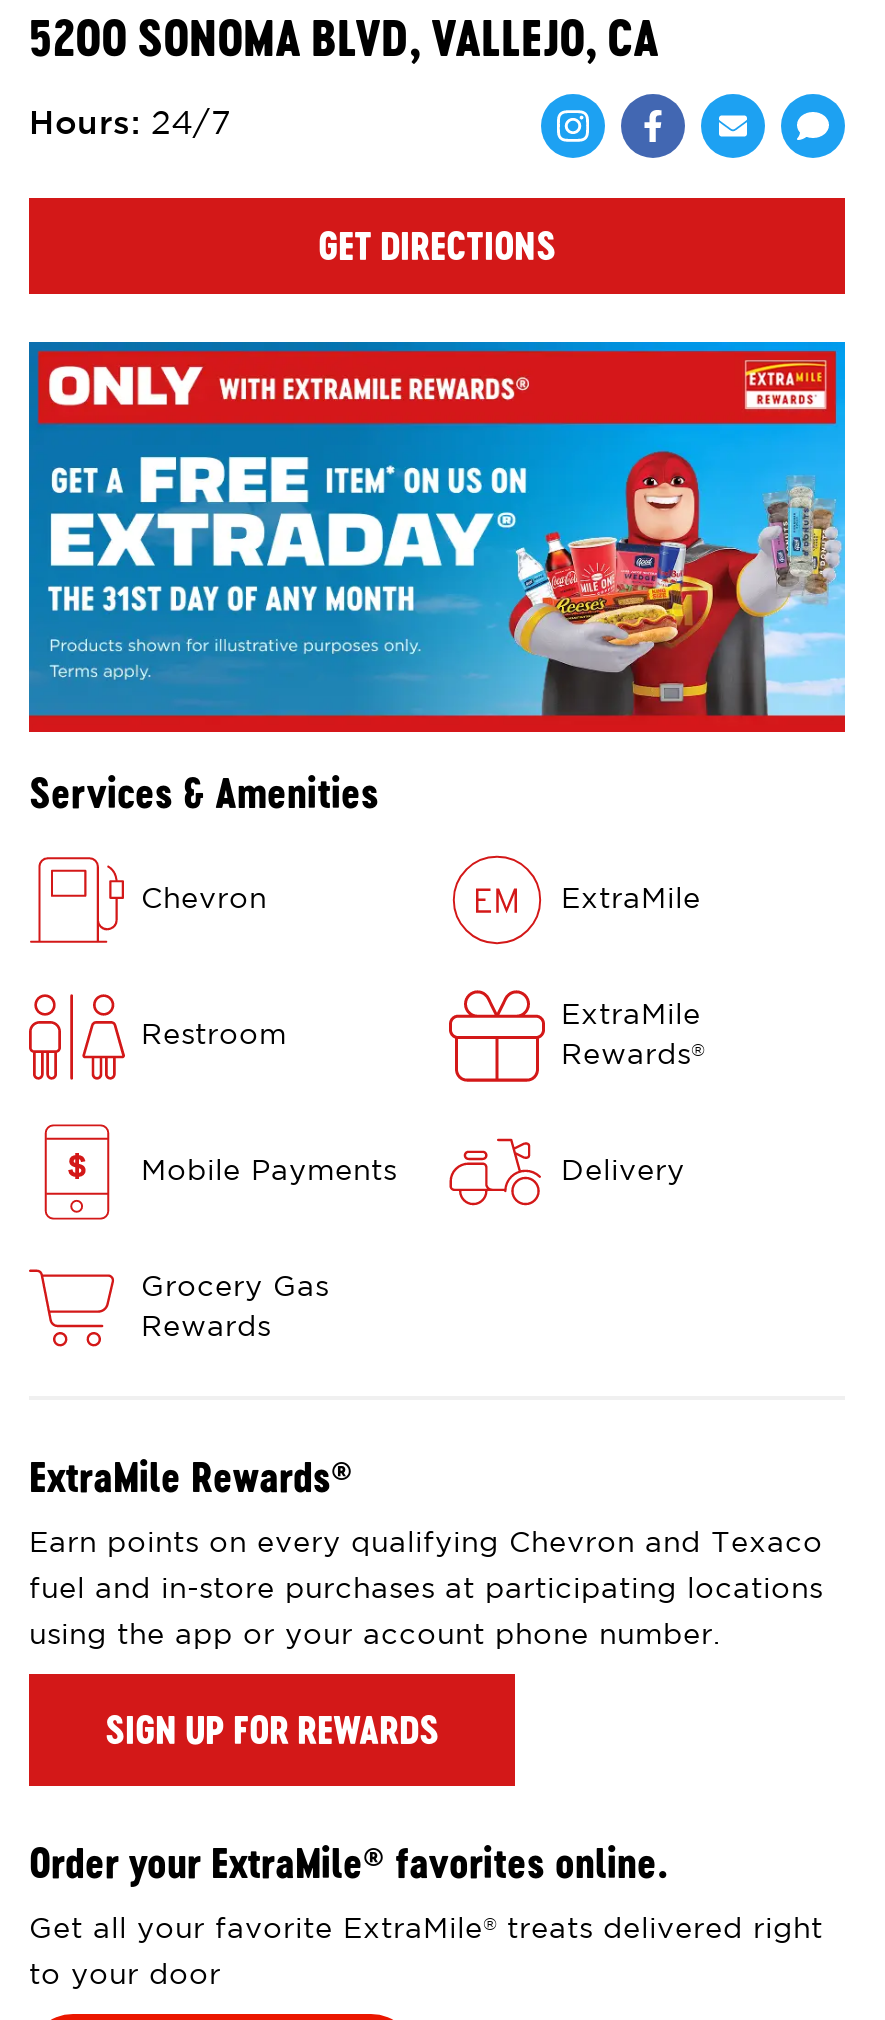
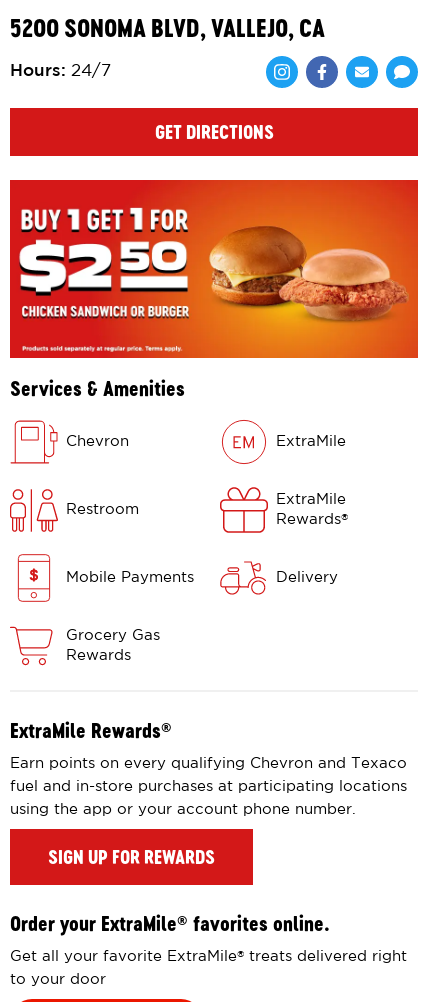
[27,340,847,732] [image] -> [9,179,419,358] [image]

